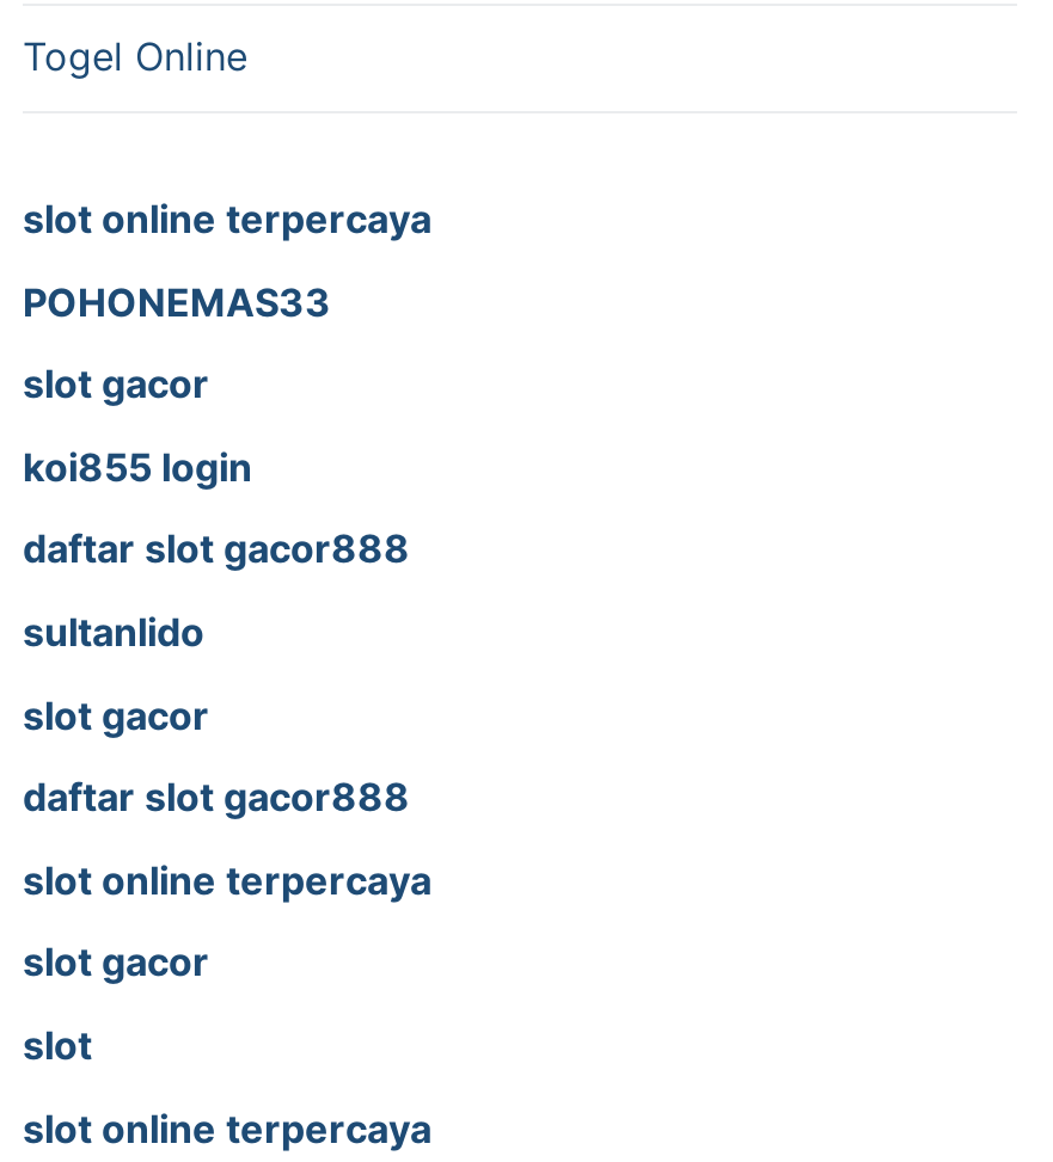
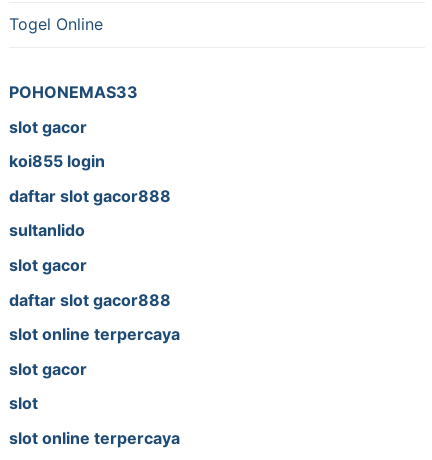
[23,195,431,243] slot online terpercaya -> none

